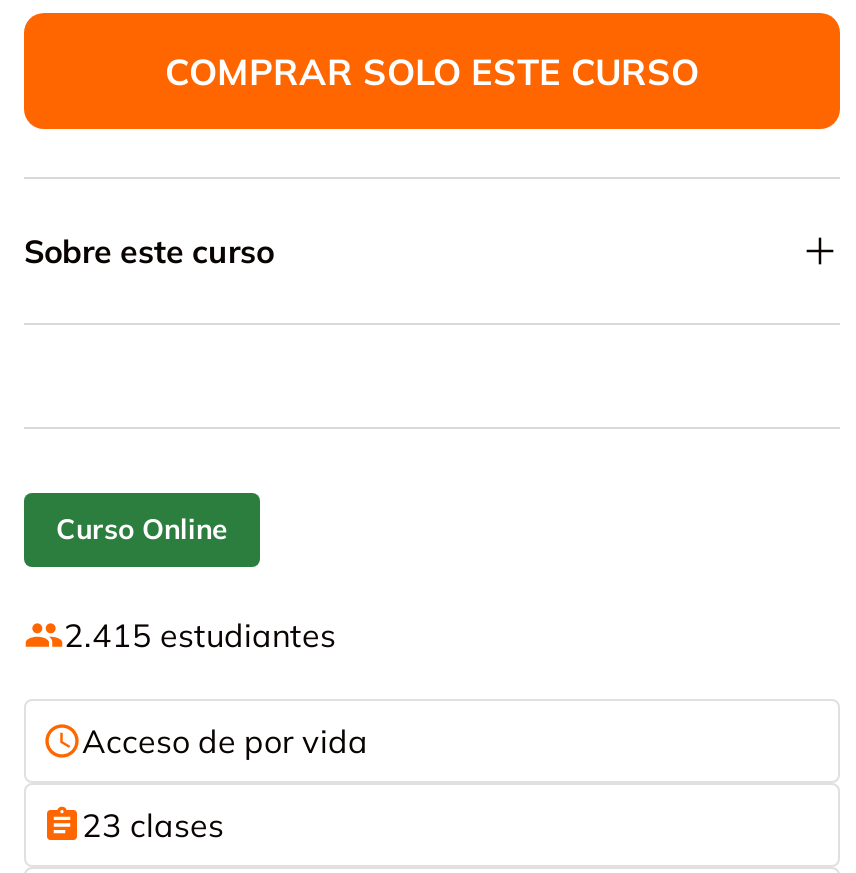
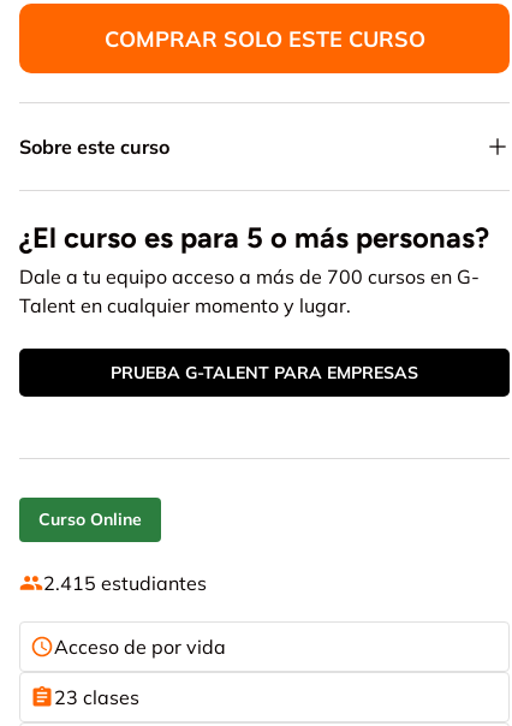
none -> [19,220,489,384] ¿El curso es para 5 o más personas? | Dale a tu equipo acceso a más de 700 cursos en G- | Talent en cualquier momento y lugar. | PRUEBA G-TALENT PARA EMPRESAS

